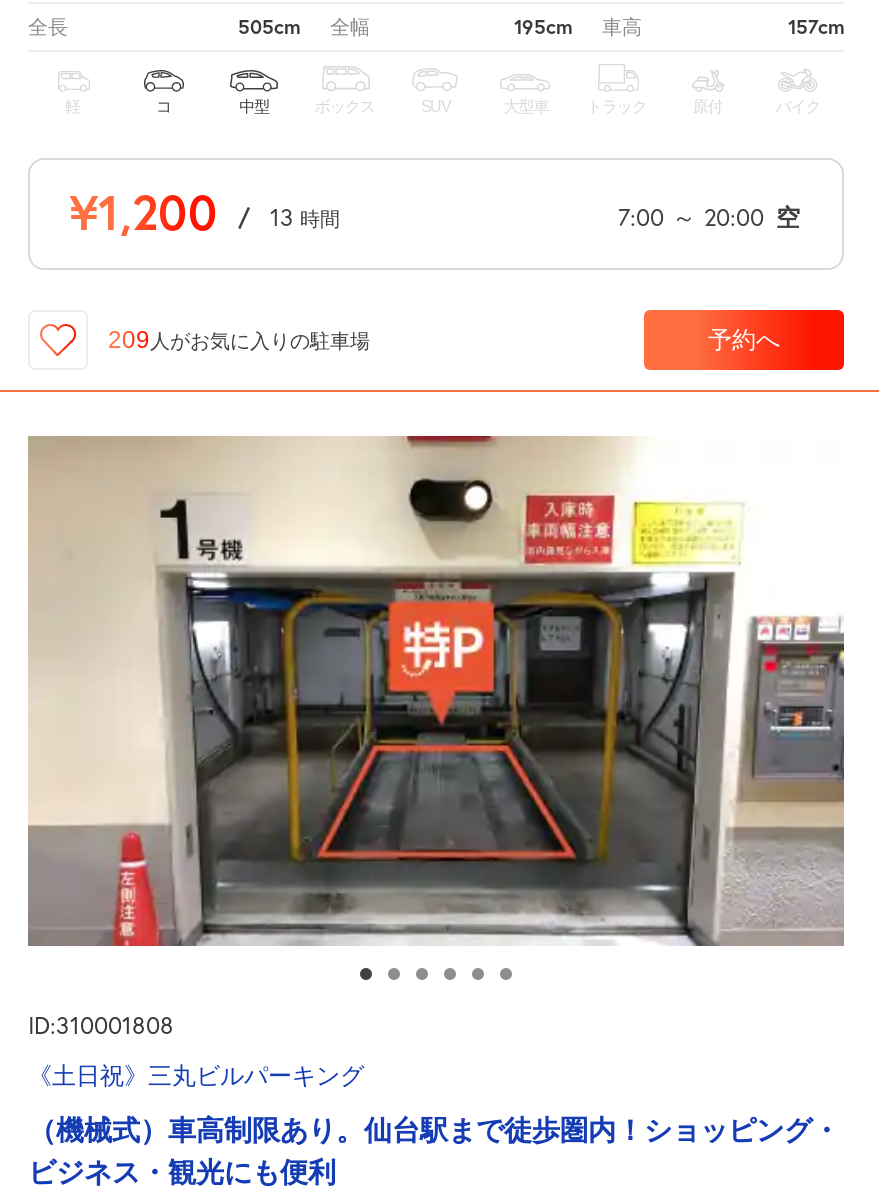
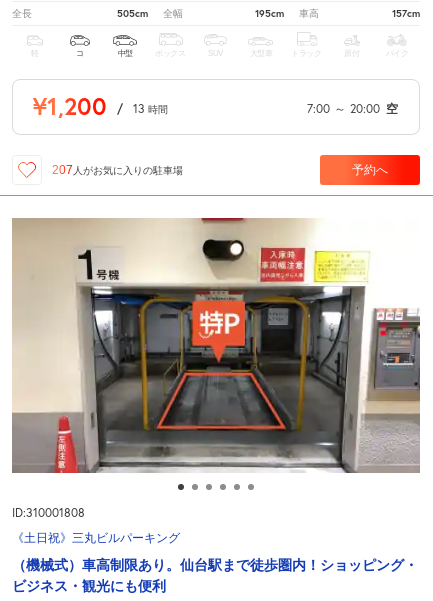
[108,327,370,355] 209人がお気に入りの駐車場 -> [52,163,183,177] 207人がお気に入りの駐車場

